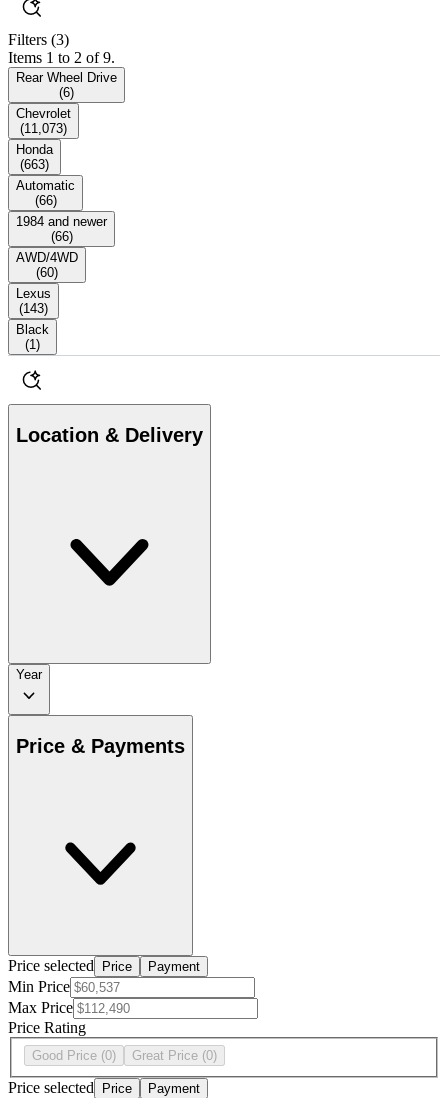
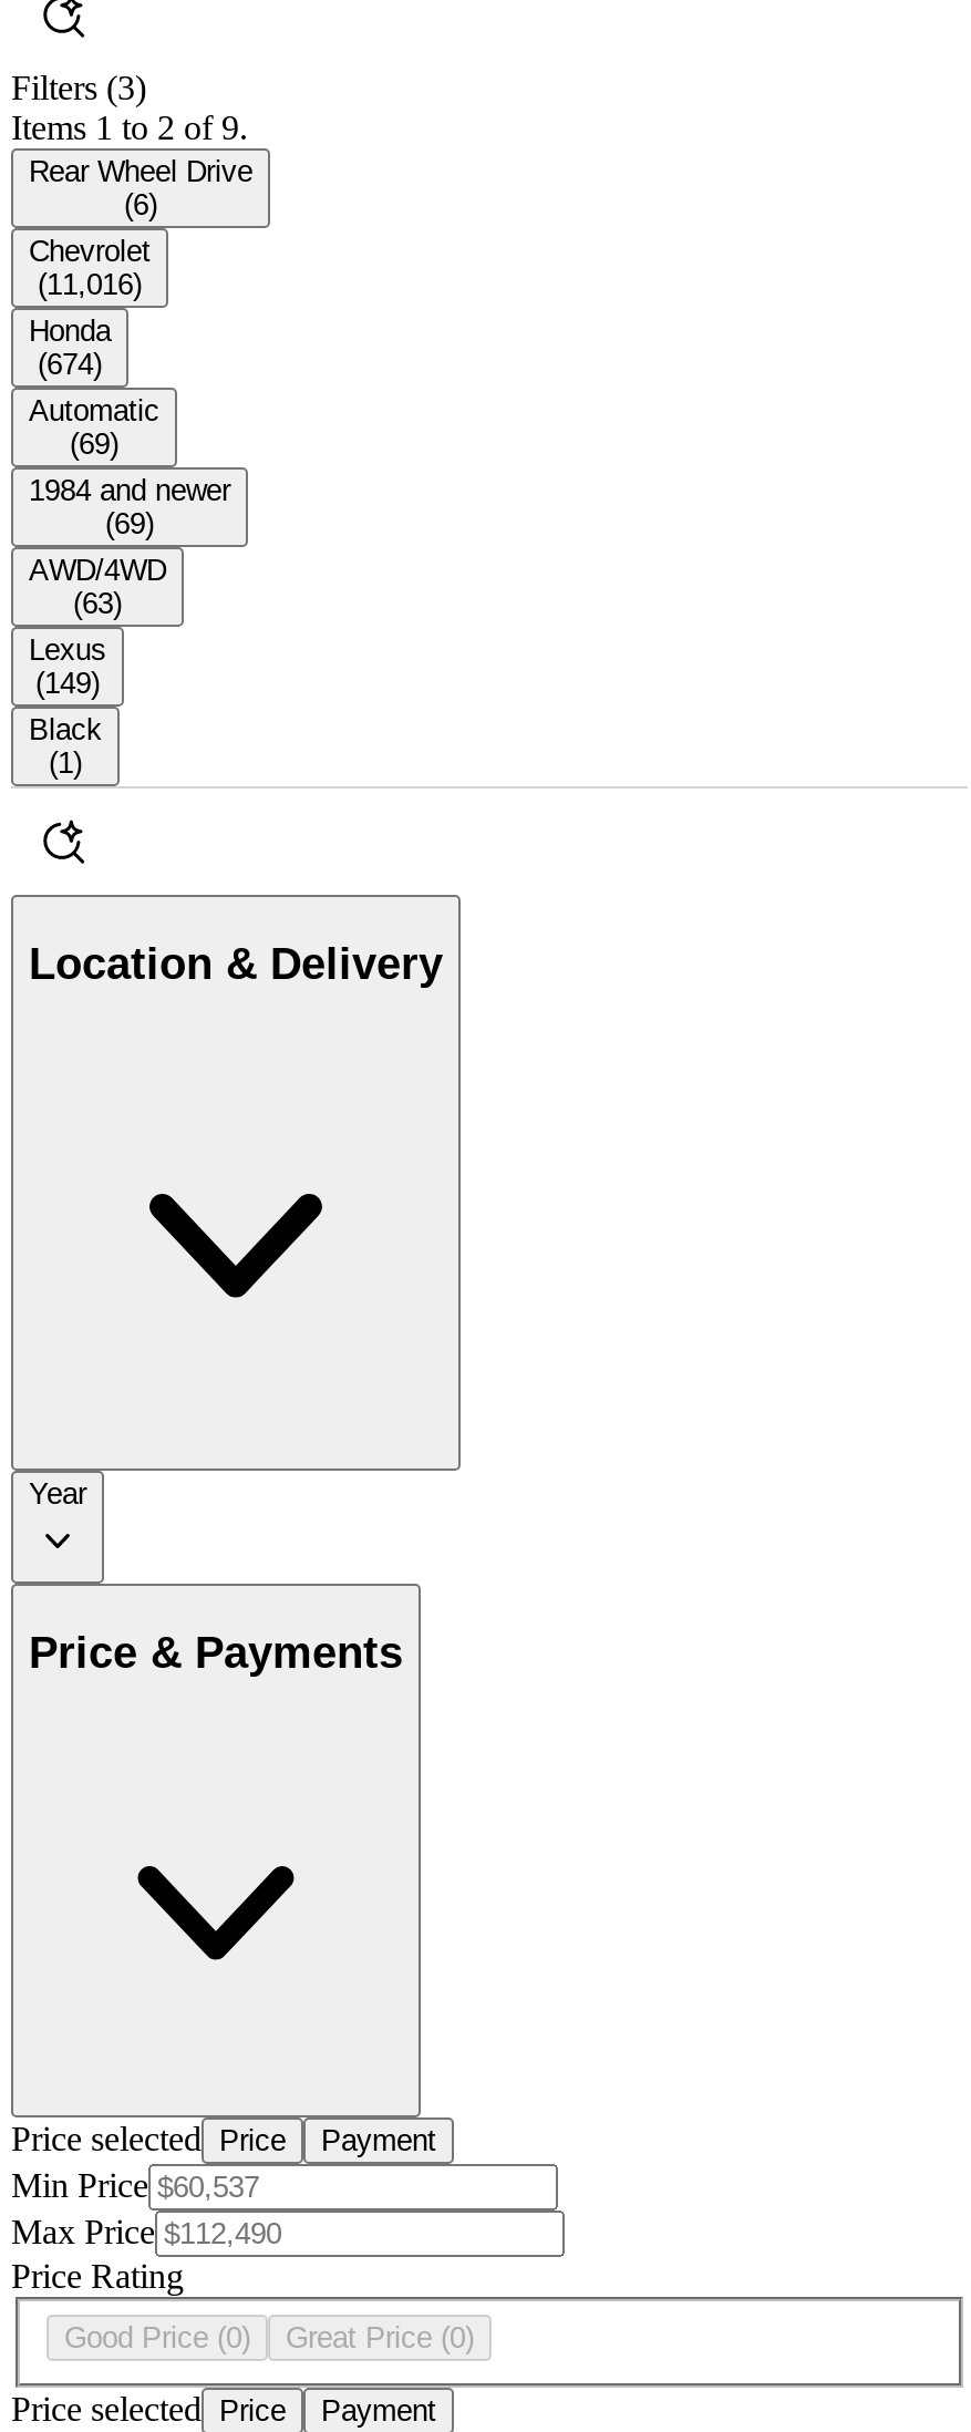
[20,121,67,136] (11,073) -> [38,268,142,301] (11,016)
[20,157,49,172] (663) -> [38,348,102,381] (674)
[34,193,56,208] (66) -> [70,427,118,460] (69)
[50,229,72,244] (66) -> [105,507,154,540] (69)
[36,265,58,280] (60) -> [73,587,122,620] (63)
[19,301,48,316] (143) -> [35,666,100,700] (149)

